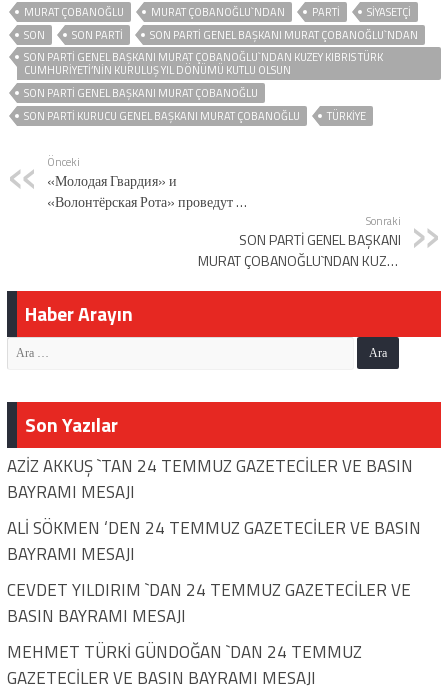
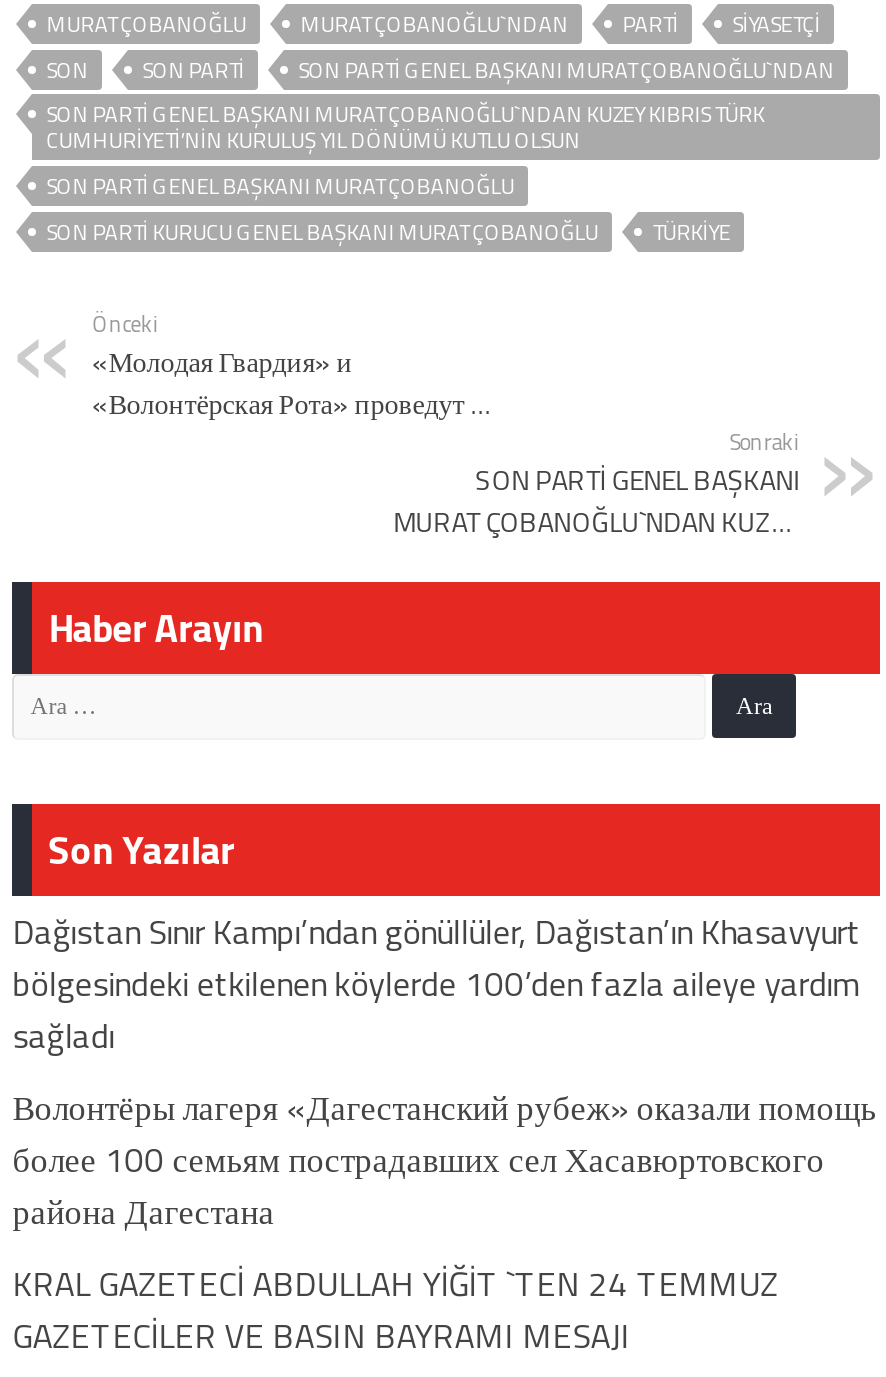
[7,453,421,665] AZİZ AKKUŞ `TAN 24 TEMMUZ GAZETECİLER VE BASIN | BAYRAMI MESAJI | ALİ SÖKMEN ‘DEN 24 TEMMUZ GAZETECİLER VE BASIN | BAYRAMI MESAJI | CEVDET YILDIRIM `DAN 24 TEMMUZ GAZETECİLER VE | BASIN BAYRAMI MESAJI | MEHMET TÜRKİ GÜNDOĞAN `DAN 24 TEMMUZ -> [12,906,876,1310] Dağıstan Sınır Kampı’ndan gönüllüler, Dağıstan’ın Khasavyurt | bölgesindeki etkilenen köylerde 100’den fazla aileye yardım | sağladı | Волонтёры лагеря «Дагестанский рубеж» оказали помощь | более 100 семьям пострадавших сел Хасавюртовского | района Дагестана | KRAL GAZETECİ ABDULLAH YİĞİT `TEN 24 TEMMUZ

